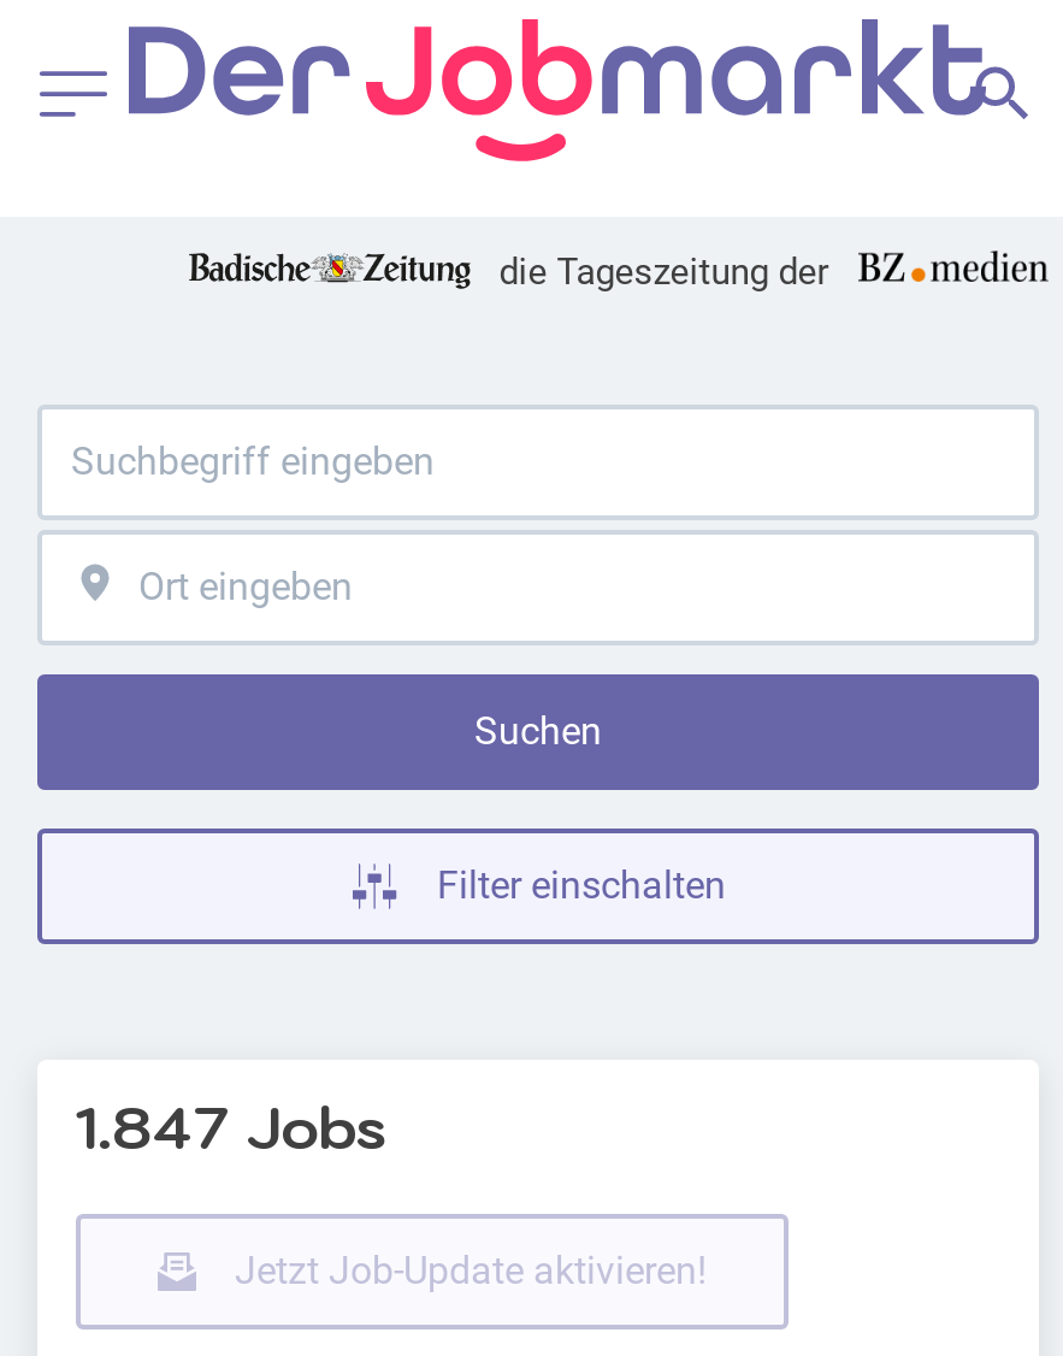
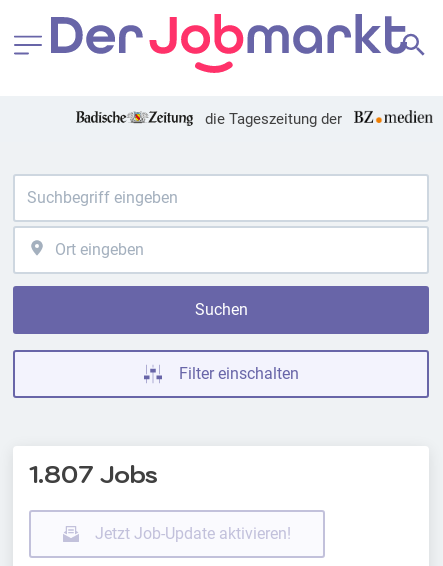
[76,1088,386,1165] 1.847 Jobs -> [29,458,158,490] 1.807 Jobs

